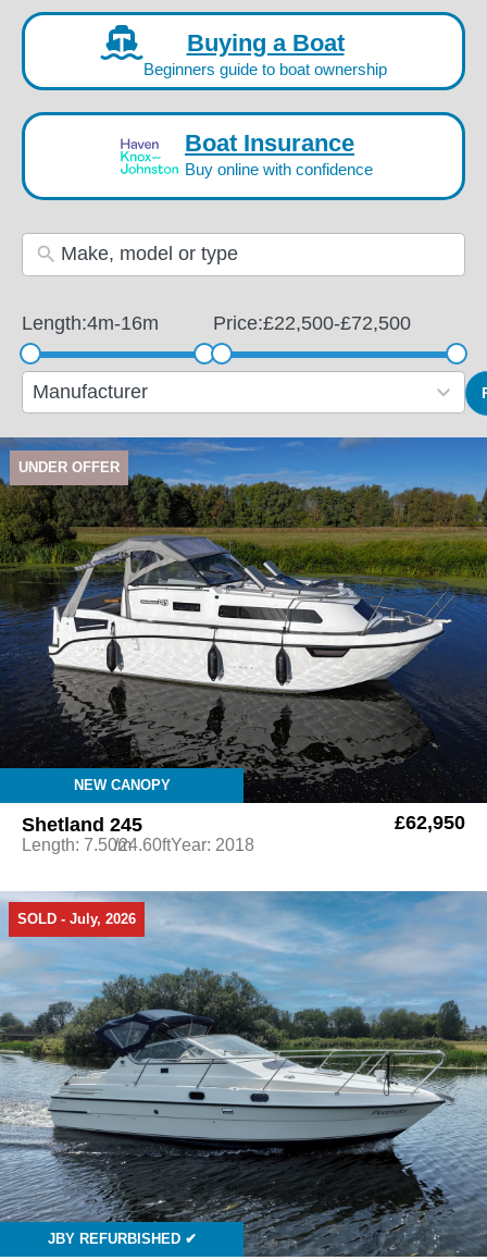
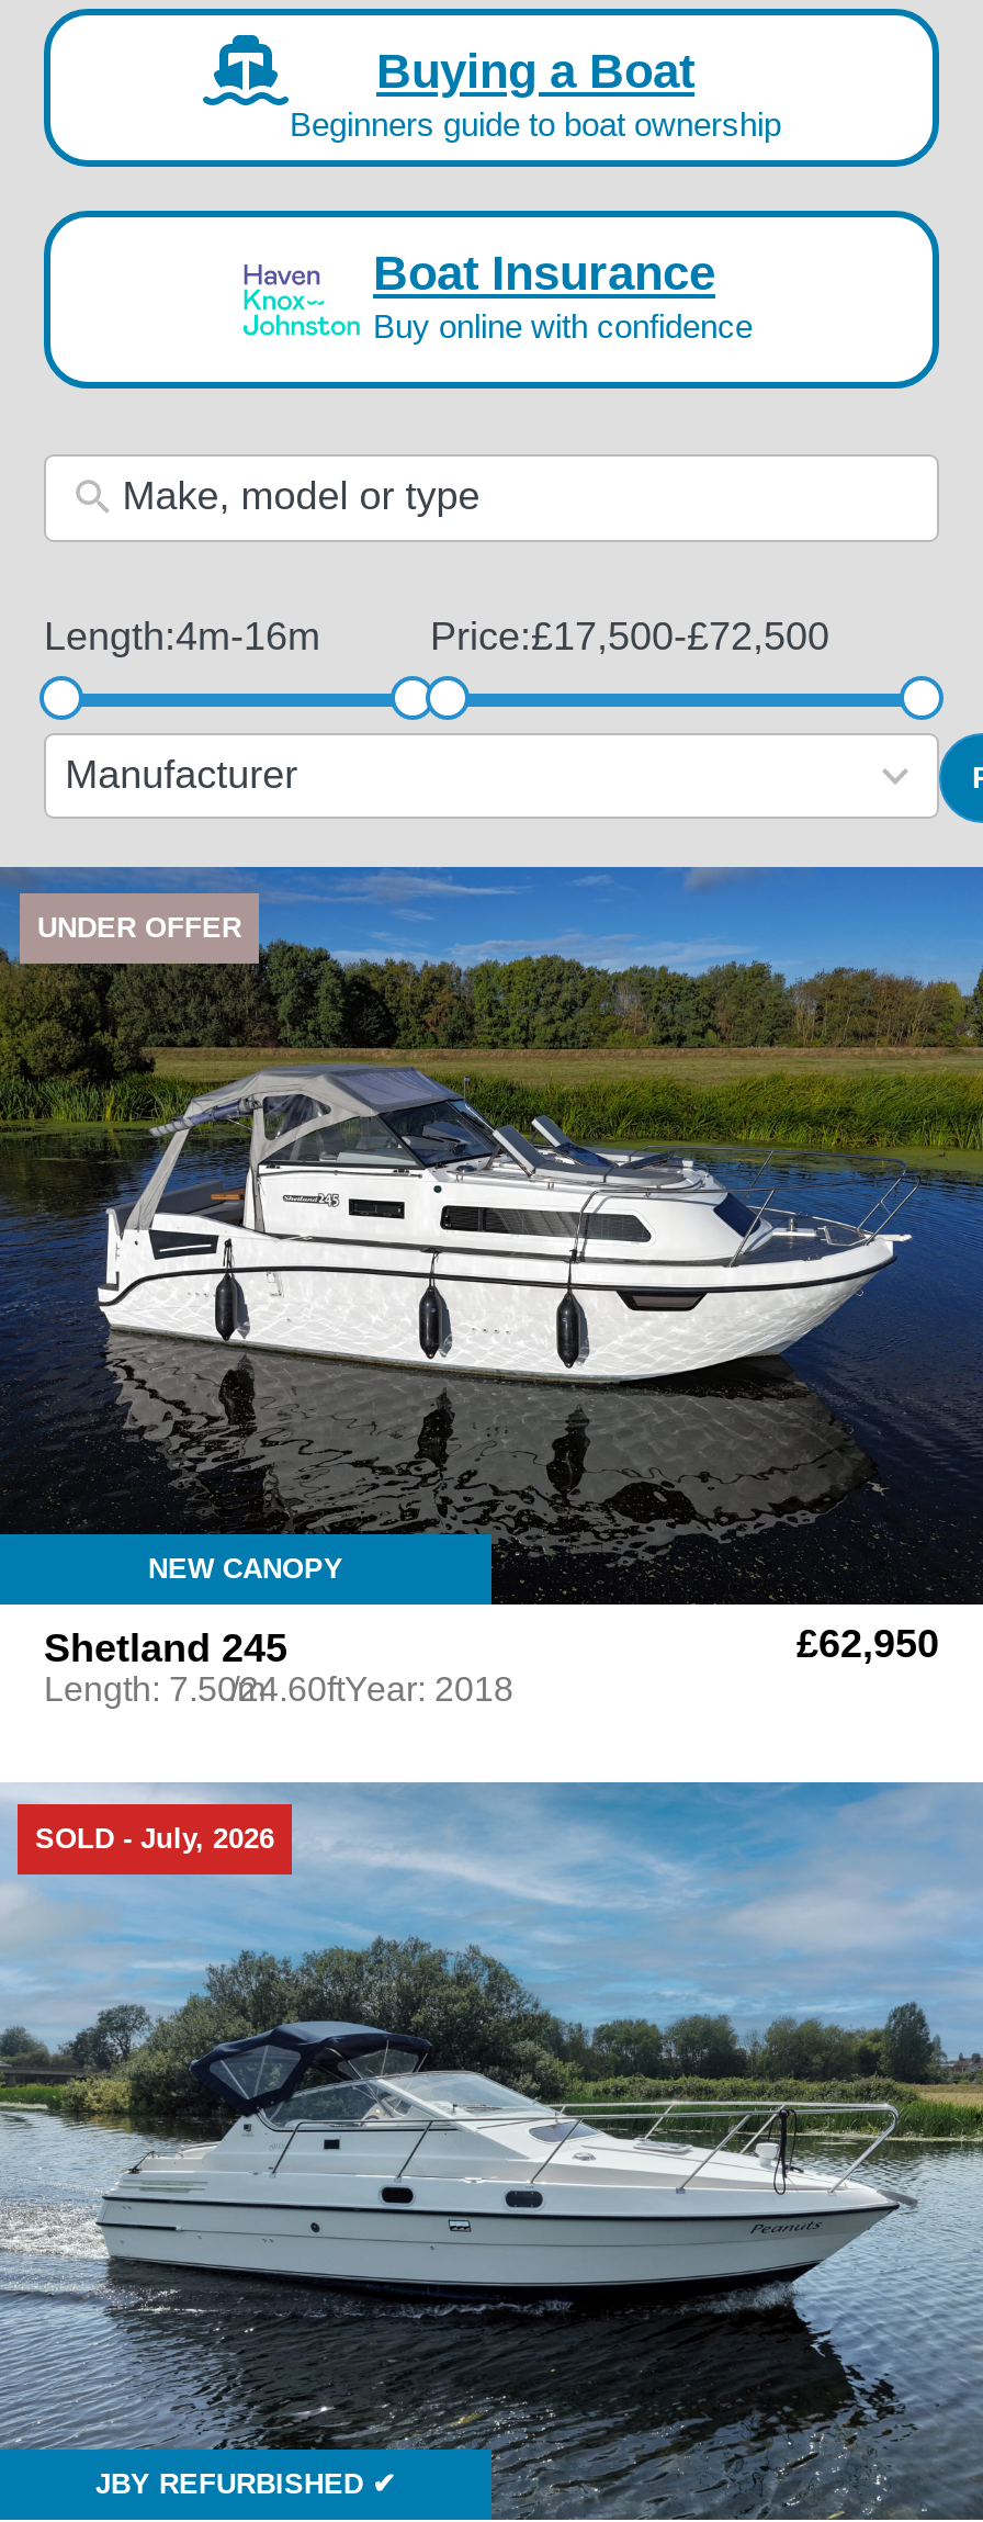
[263,312,411,334] £22,500-£72,500 -> [531,614,829,658] £17,500-£72,500

